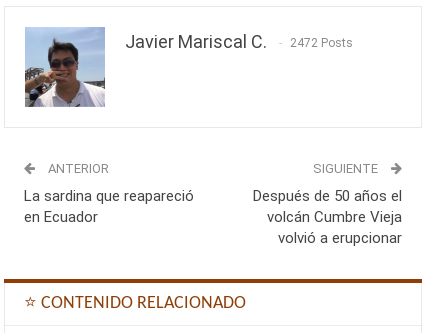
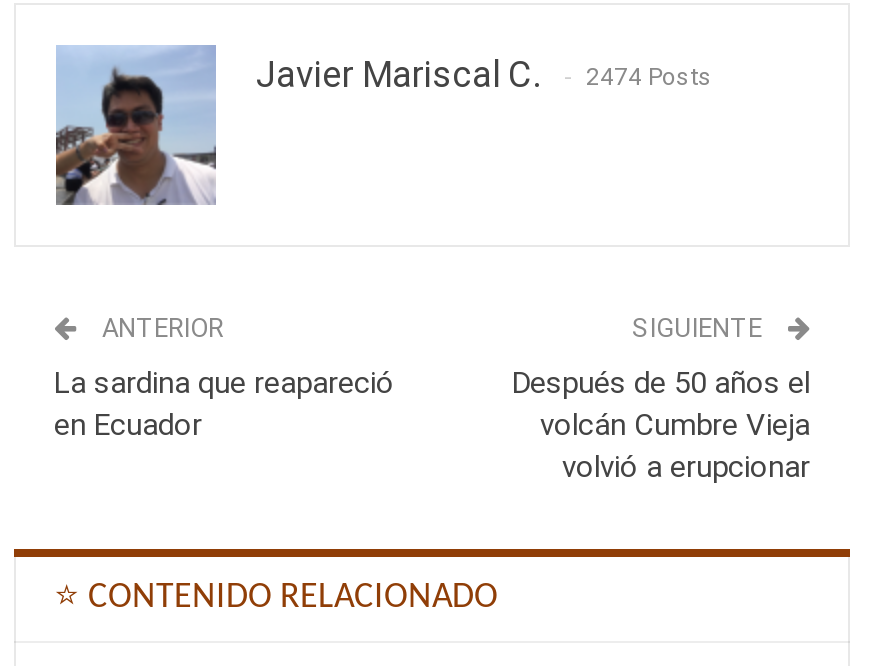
[125,31,353,52] Javier Mariscal C. 2472 Posts -> [256,53,712,95] Javier Mariscal C. 2474 Posts

